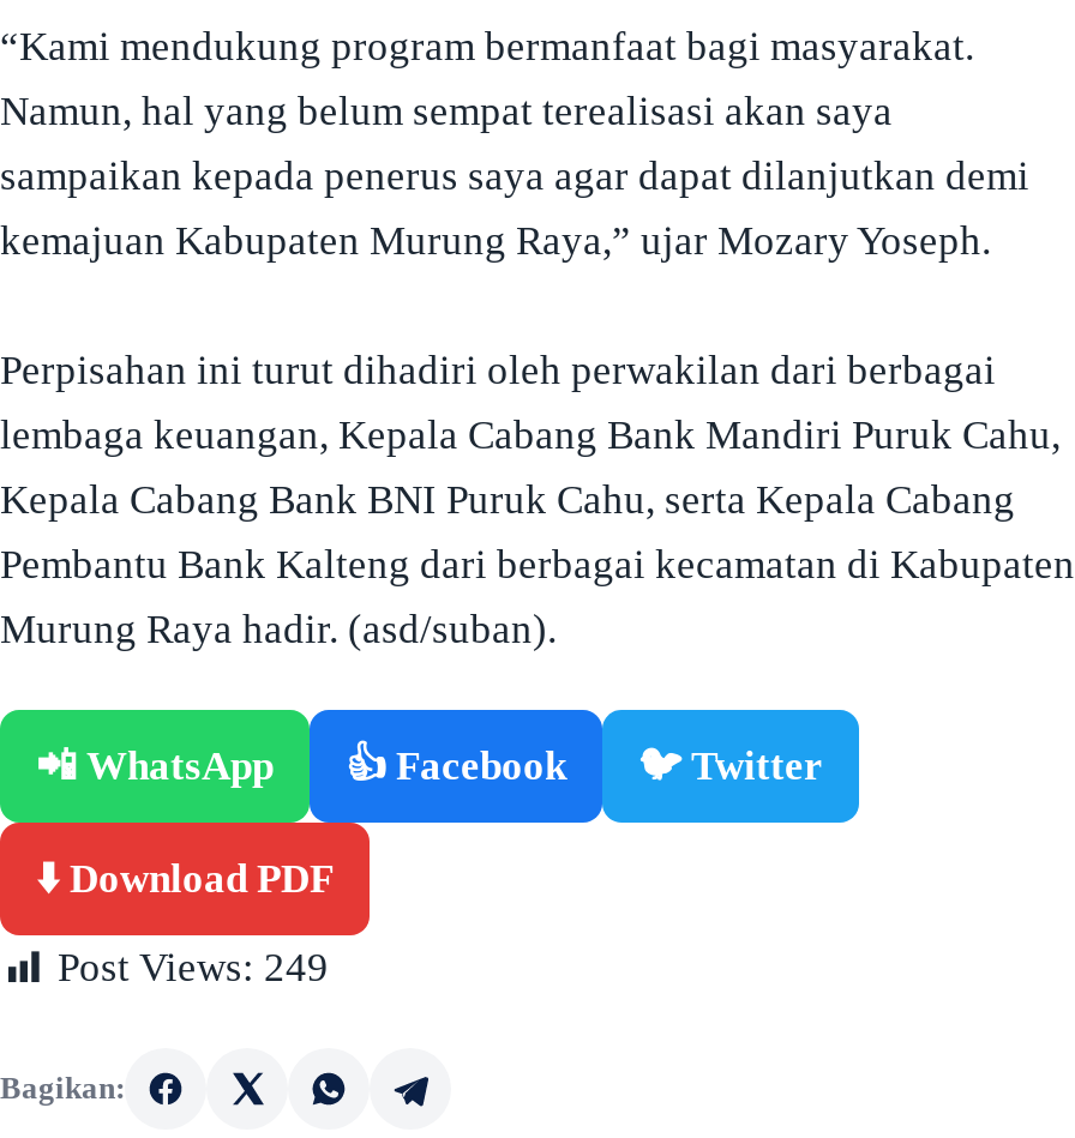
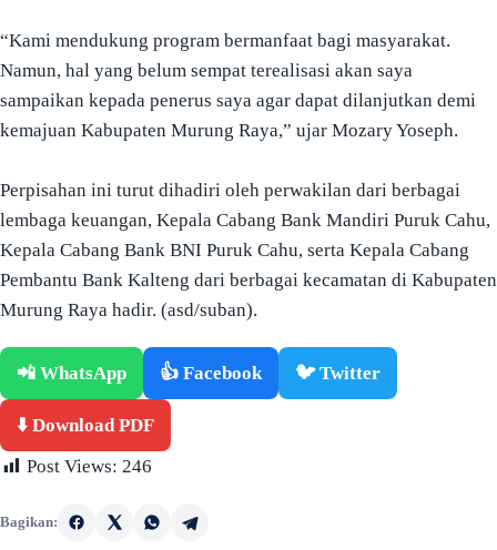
[58,945,329,991] Post Views: 249 -> [27,456,152,477] Post Views: 246

